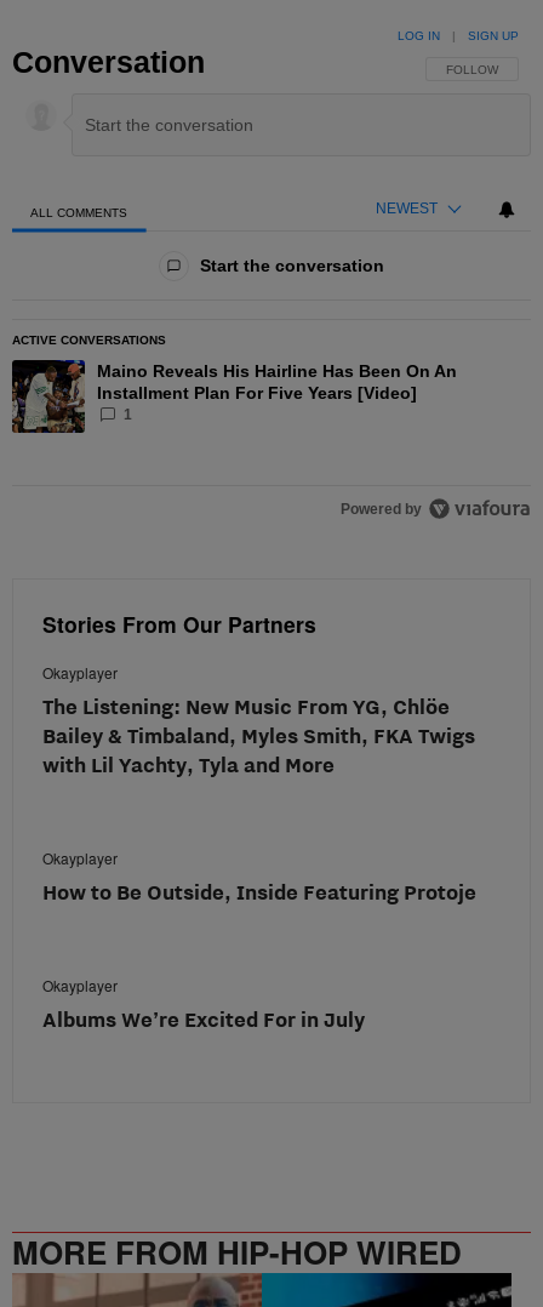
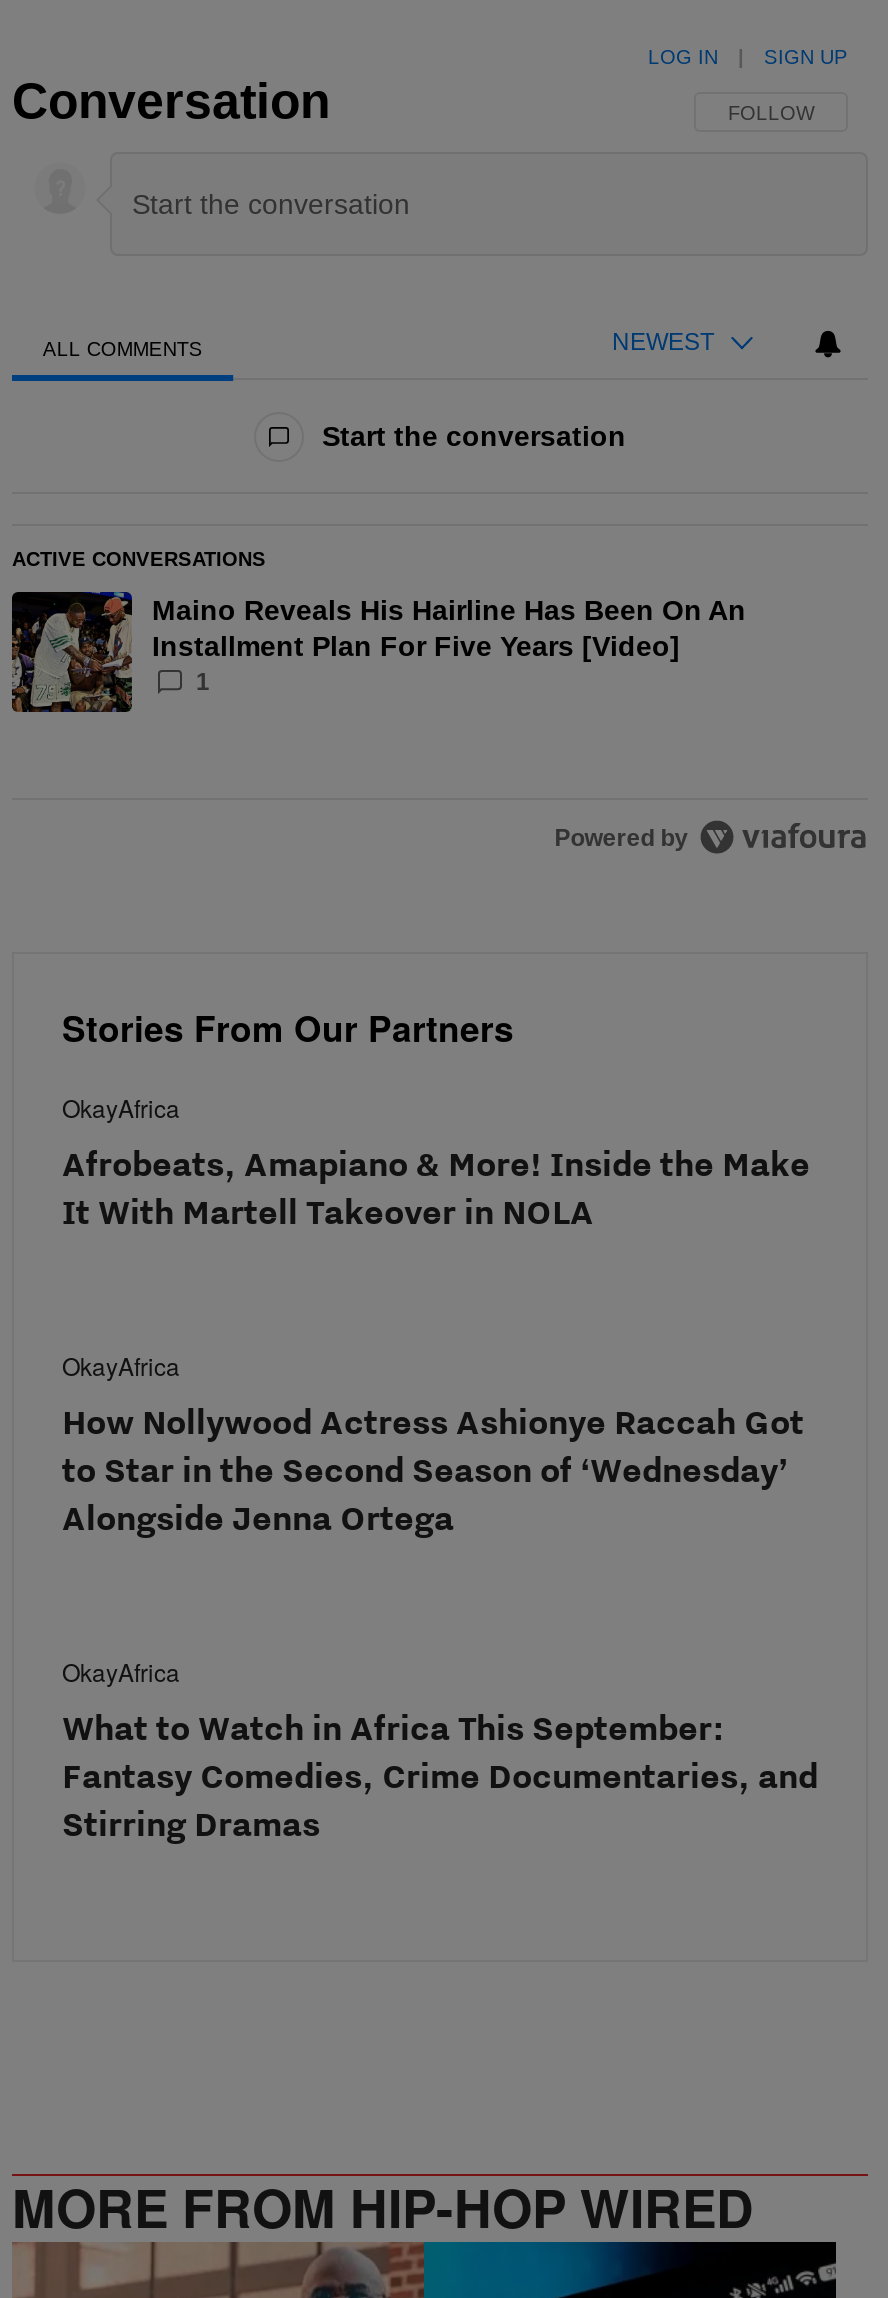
[42,662,475,778] Okayplayer | The Listening: New Music From YG, Chlöe | Bailey & Timbaland, Myles Smith, FKA Twigs | with Lil Yachty, Tyla and More -> [62,1091,810,1233] OkayAfrica | Afrobeats, Amapiano & More! Inside the Make | It With Martell Takeover in NOLA
[42,848,476,905] Okayplayer | How to Be Outside, Inside Featuring Protoje -> [62,1349,804,1539] OkayAfrica | How Nollywood Actress Ashionye Raccah Got | to Star in the Second Season of ‘Wednesday’ | Alongside Jenna Ortega
[42,975,365,1032] Okayplayer | Albums We’re Excited For in July -> [62,1655,818,1845] OkayAfrica | What to Watch in Africa This September: | Fantasy Comedies, Crime Documentaries, and | Stirring Dramas

